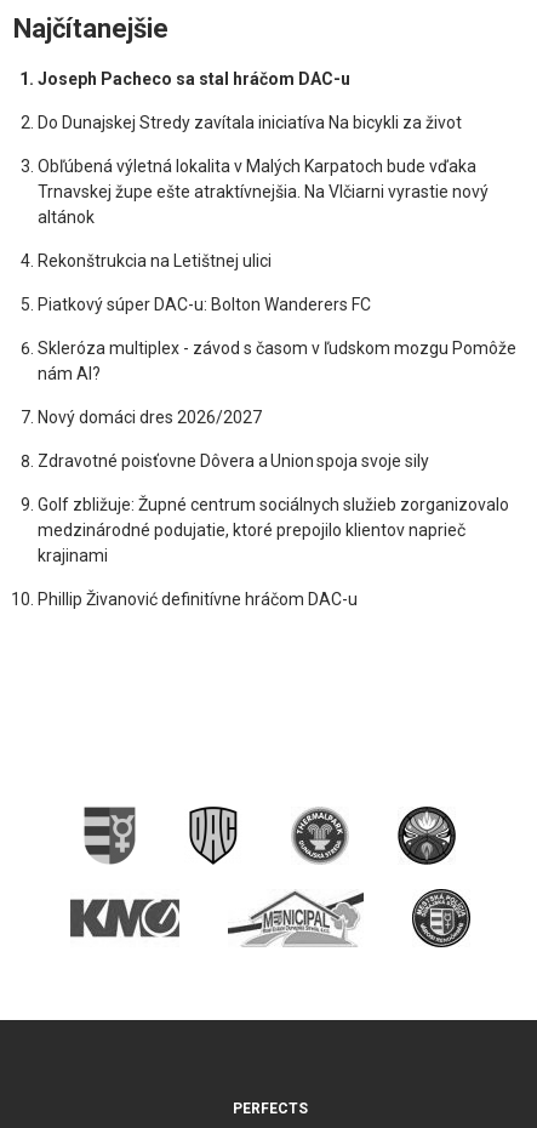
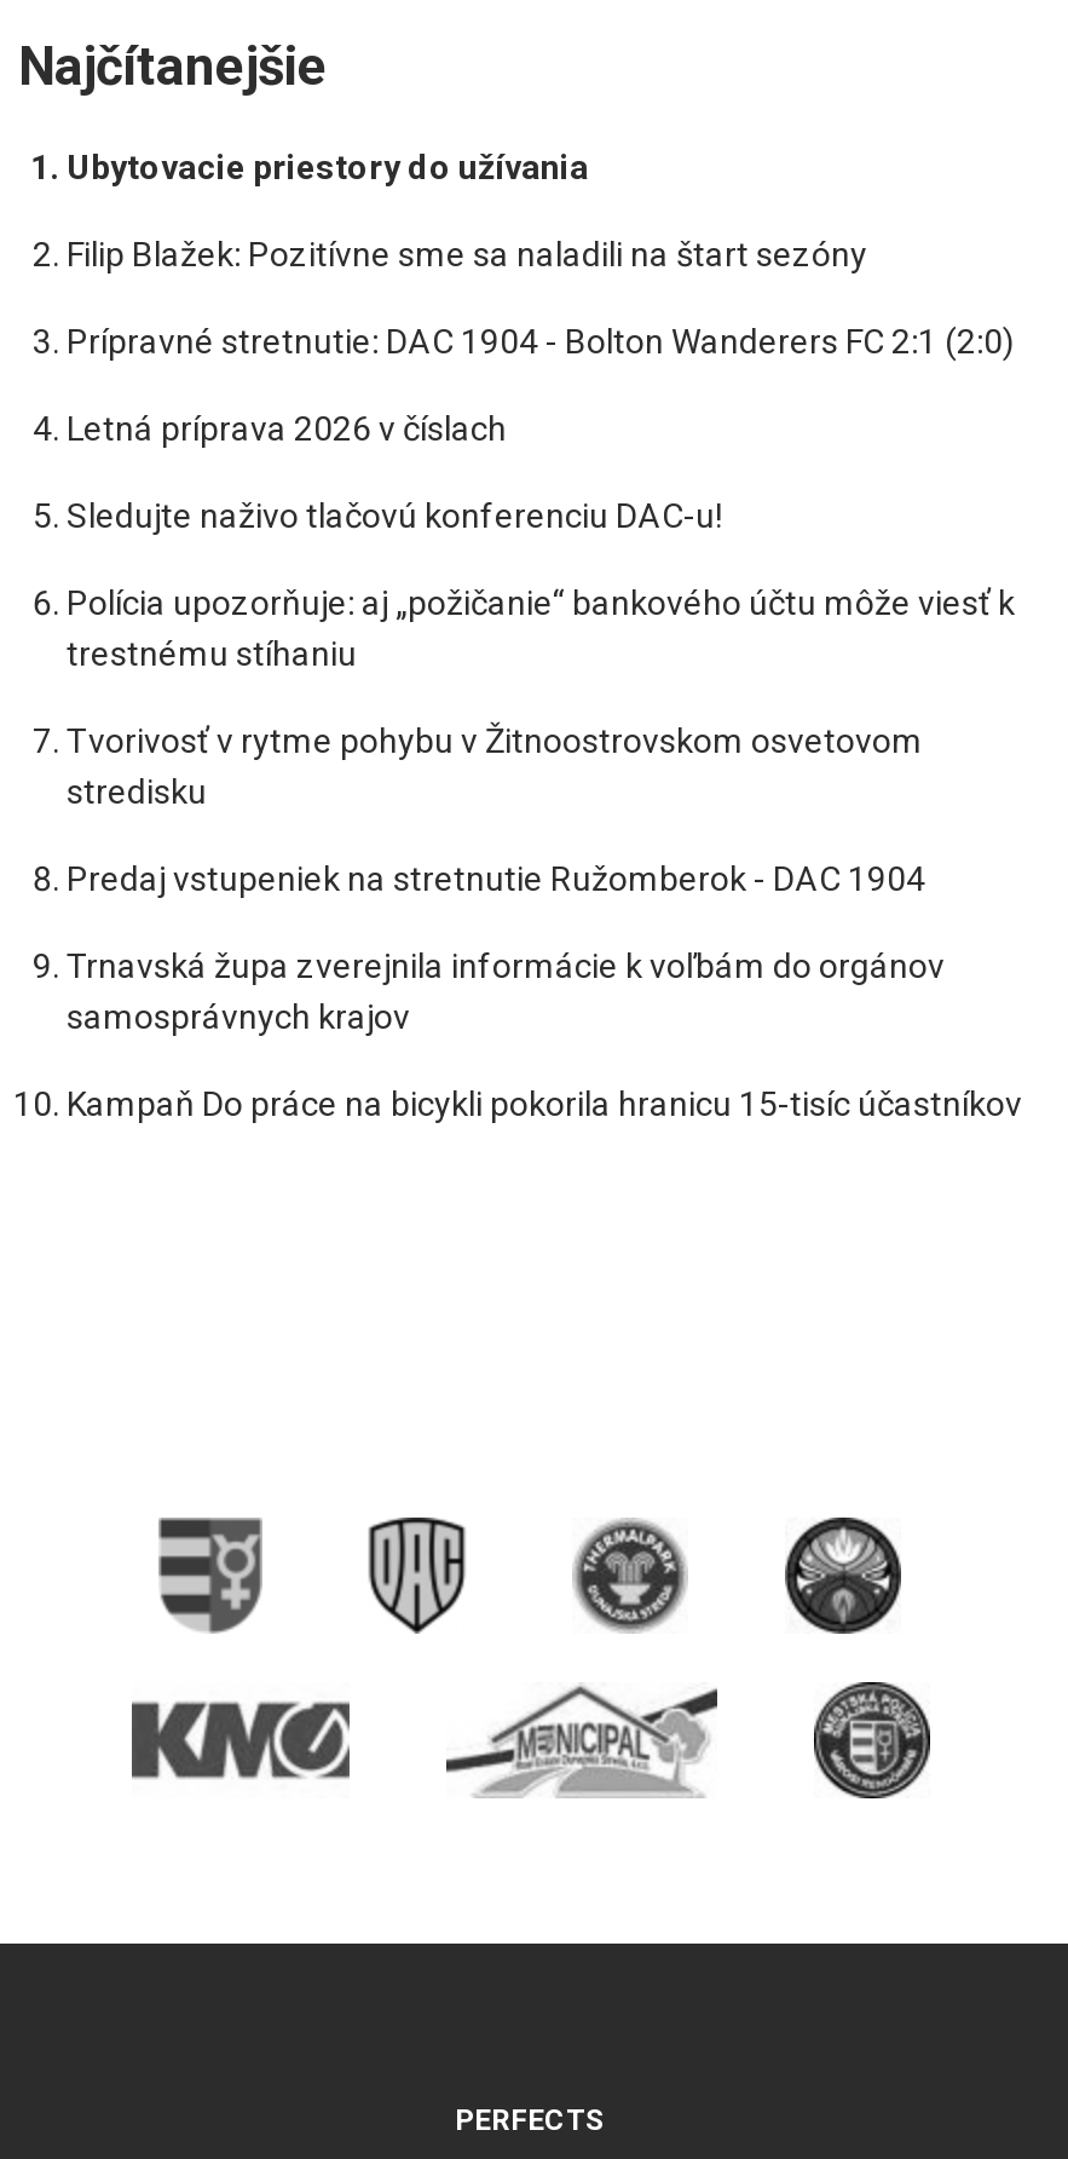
[38,69,350,89] Joseph Pacheco sa stal hráčom DAC-u -> [67,148,589,186] Ubytovacie priestory do užívania
[38,113,462,132] Do Dunajskej Stredy zavítala iniciatíva Na bicykli za život -> [67,235,867,274] Filip Blažek: Pozitívne sme sa naladili na štart sezóny
[38,156,489,227] Obľúbená výletná lokalita v Malých Karpatoch bude vďaka | Trnavskej župe ešte atraktívnejšia. Na Vlčiarni vyrastie nový | altánok -> [67,322,1015,361] Prípravné stretnutie: DAC 1904 - Bolton Wanderers FC 2:1 (2:0)
[38,251,272,270] Rekonštrukcia na Letištnej ulici -> [67,409,507,448] Letná príprava 2026 v číslach
[38,295,371,314] Piatkový súper DAC-u: Bolton Wanderers FC -> [67,496,722,535] Sledujte naživo tlačovú konferenciu DAC-u!
[38,338,516,383] Skleróza multiplex - závod s časom v ľudskom mozgu Pomôže | nám AI? -> [67,583,1015,673] Polícia upozorňuje: aj „požičanie“ bankového účtu môže viesť k | trestnému stíhaniu
[38,408,262,427] Nový domáci dres 2026/2027 -> [67,721,923,811] Tvorivosť v rytme pohybu v Žitnoostrovskom osvetovom | stredisku
[38,451,434,471] Zdravotné poisťovne Dôvera a Union spoja svoje sily -> [67,859,925,898] Predaj vstupeniek na stretnutie Ružomberok - DAC 1904
[38,495,509,565] Golf zbližuje: Župné centrum sociálnych služieb zorganizovalo | medzinárodné podujatie, ktoré prepojilo klientov naprieč | krajinami -> [67,946,945,1036] Trnavská župa zverejnila informácie k voľbám do orgánov | samosprávnych krajov
[38,589,358,609] Phillip Živanović definitívne hráčom DAC-u -> [67,1084,1022,1123] Kampaň Do práce na bicykli pokorila hranicu 15-tisíc účastníkov

